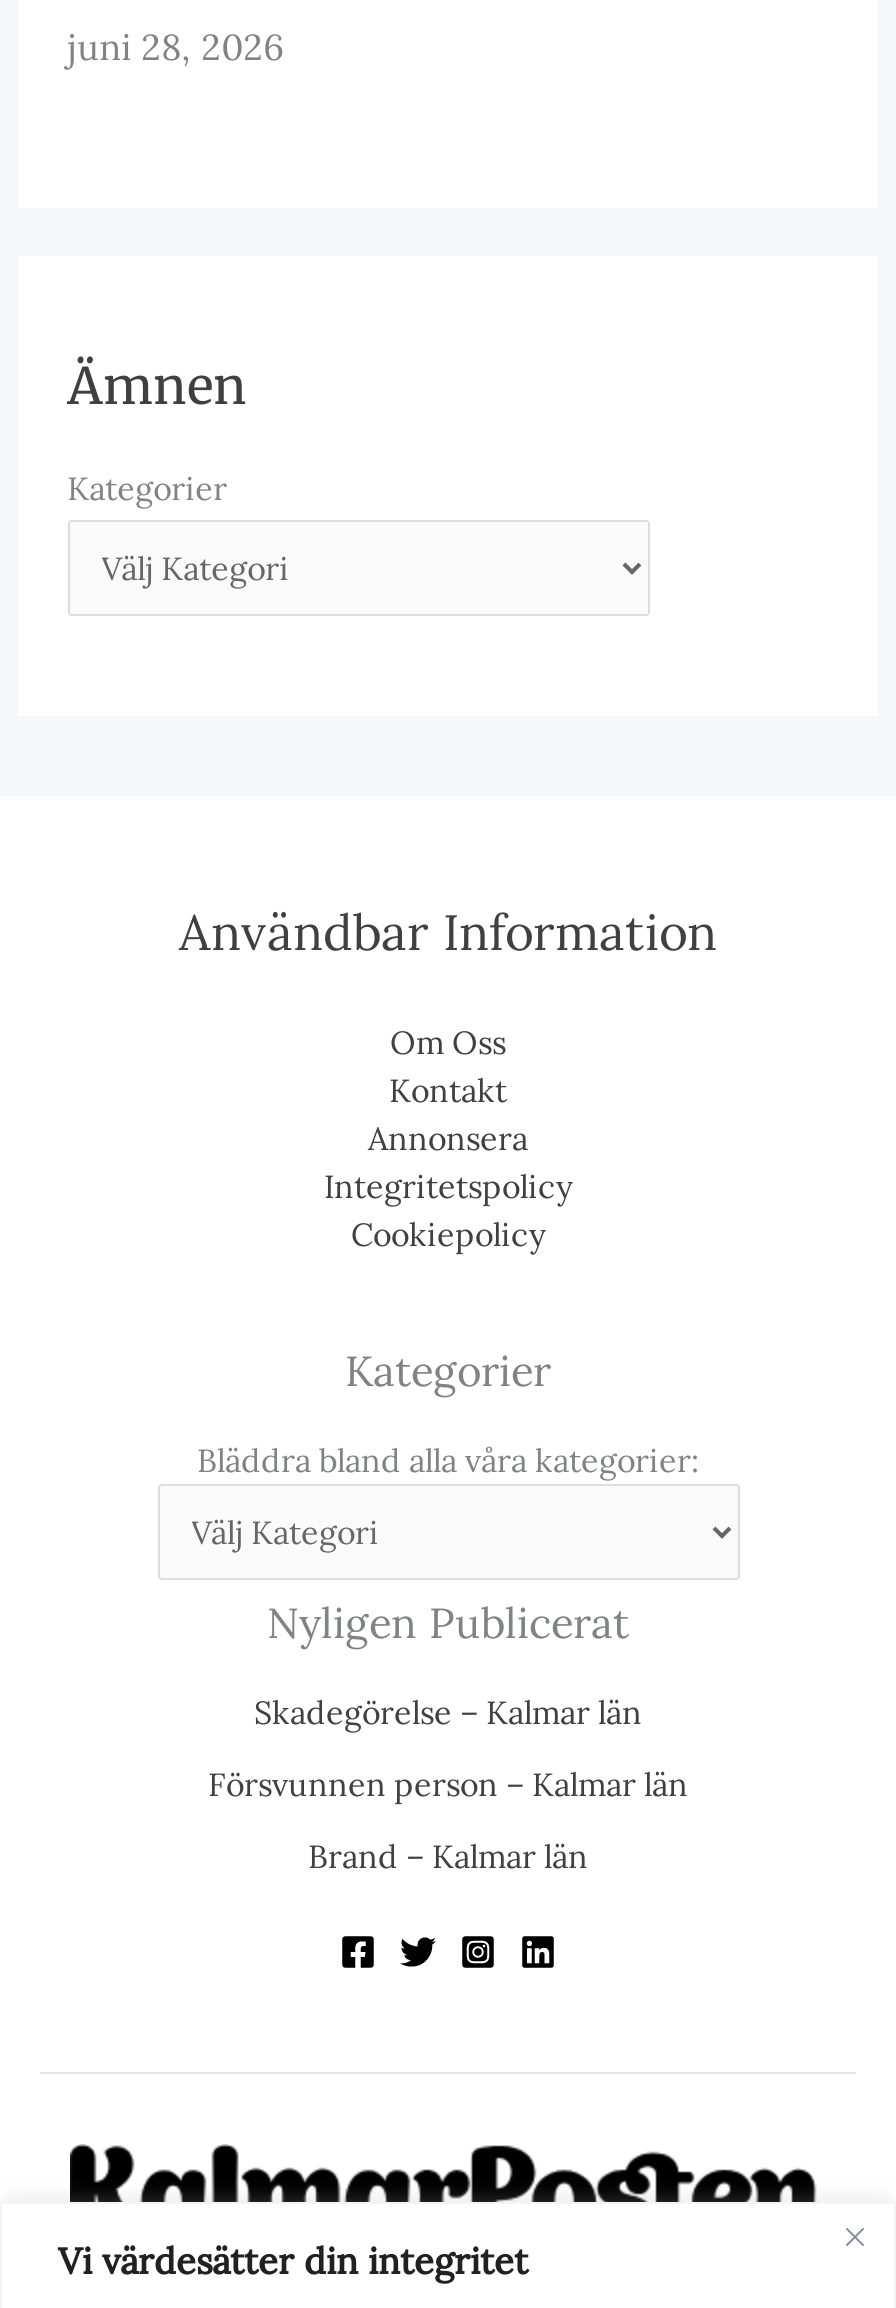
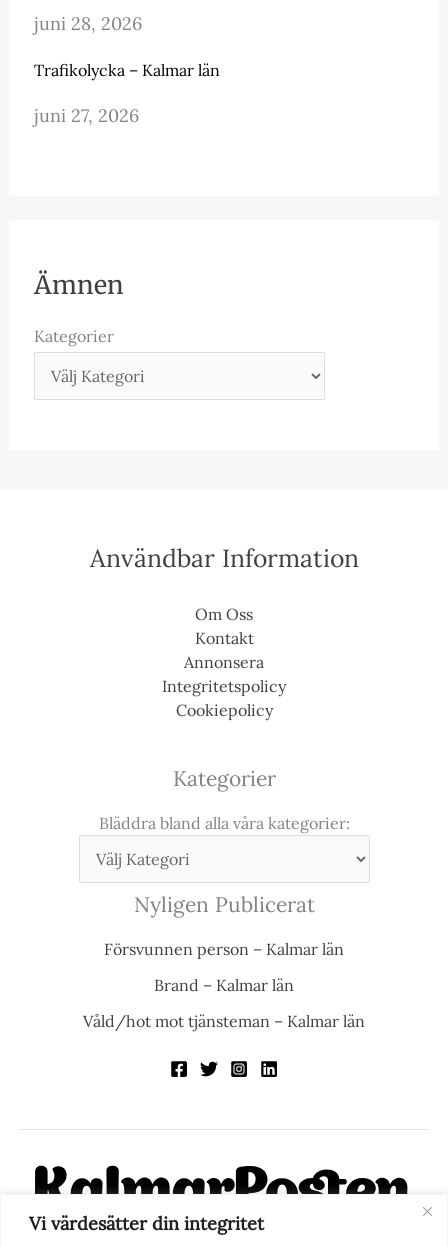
none -> [34,60,220,127] Trafikolycka – Kalmar län | juni 27, 2026
[254,1693,642,1733] Skadegörelse – Kalmar län -> none
none -> [83,1011,365,1031] Våld/hot mot tjänsteman – Kalmar län

